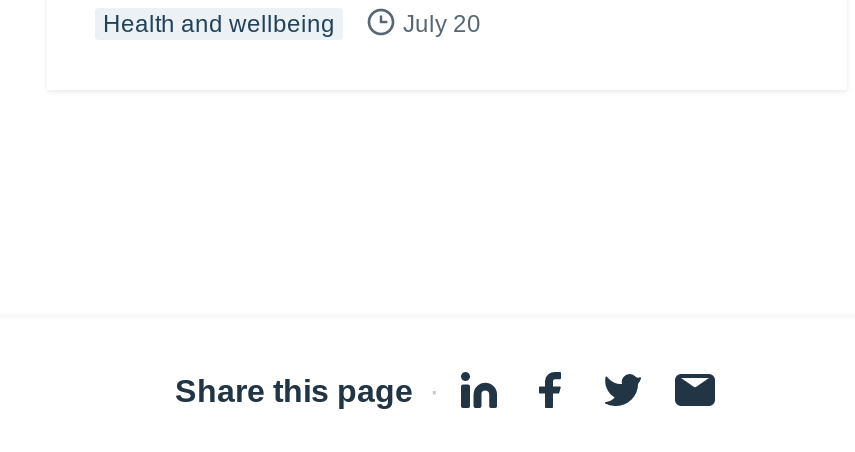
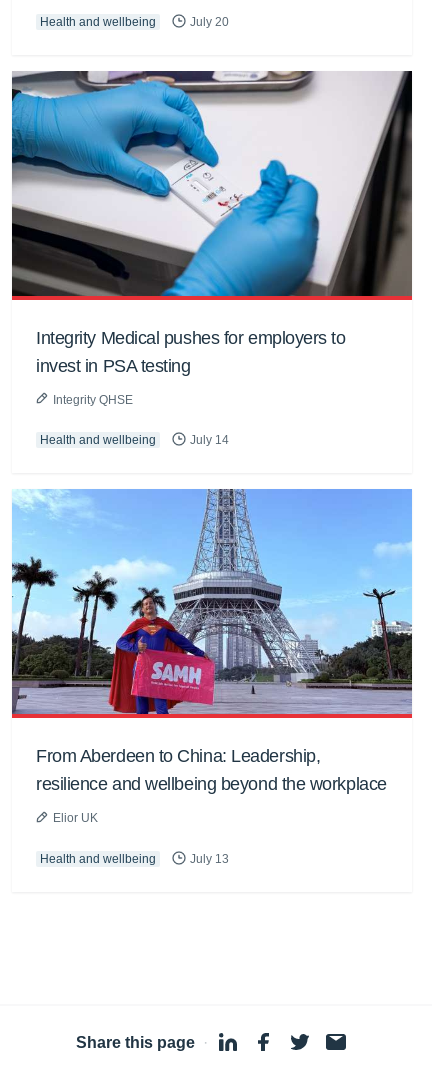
none -> [11,70,413,447] [image] | Integrity Medical pushes for employers to | invest in PSA testing | Integrity QHSE | Health and wellbeing | July 14
none -> [11,488,413,866] [image] | From Aberdeen to China: Leadership, | resilience and wellbeing beyond the workplace | Elior UK | Health and wellbeing | July 13

